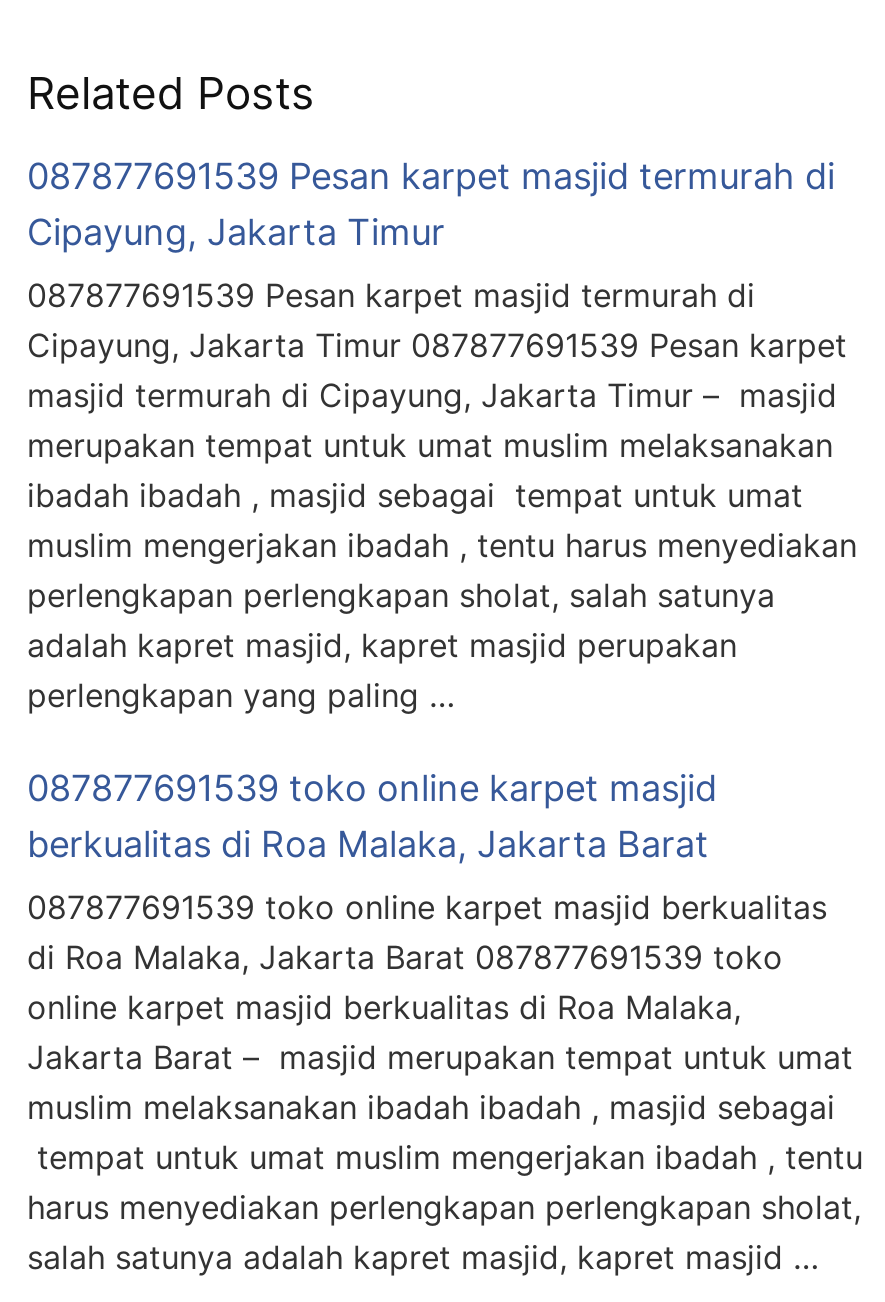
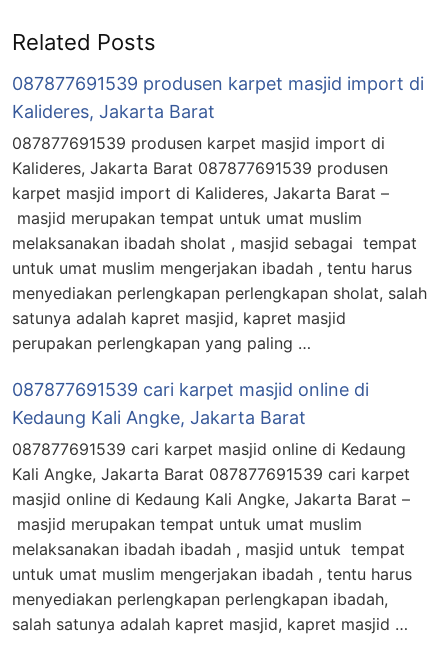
[27,155,835,253] 087877691539 Pesan karpet masjid termurah di | Cipayung, Jakarta Timur -> [12,73,424,122] 087877691539 produsen karpet masjid import di | Kalideres, Jakarta Barat
[27,275,857,715] 087877691539 Pesan karpet masjid termurah di | Cipayung, Jakarta Timur 087877691539 Pesan karpet | masjid termurah di Cipayung, Jakarta Timur – masjid | merupakan tempat untuk umat muslim melaksanakan | ibadah ibadah , masjid sebagai tempat untuk umat | muslim mengerjakan ibadah , tentu harus menyediakan | perlengkapan perlengkapan sholat, salah satunya | adalah kapret masjid, kapret masjid perupakan | perlengkapan yang paling … -> [12,133,427,353] 087877691539 produsen karpet masjid import di | Kalideres, Jakarta Barat 087877691539 produsen | karpet masjid import di Kalideres, Jakarta Barat – | masjid merupakan tempat untuk umat muslim | melaksanakan ibadah sholat , masjid sebagai tempat | untuk umat muslim mengerjakan ibadah , tentu harus | menyediakan perlengkapan perlengkapan sholat, salah | satunya adalah kapret masjid, kapret masjid | perupakan perlengkapan yang paling …
[27,767,717,865] 087877691539 toko online karpet masjid | berkualitas di Roa Malaka, Jakarta Barat -> [12,379,369,428] 087877691539 cari karpet masjid online di | Kedaung Kali Angke, Jakarta Barat
[27,887,863,1227] 087877691539 toko online karpet masjid berkualitas | di Roa Malaka, Jakarta Barat 087877691539 toko | online karpet masjid berkualitas di Roa Malaka, | Jakarta Barat – masjid merupakan tempat untuk umat | muslim melaksanakan ibadah ibadah , masjid sebagai | tempat untuk umat muslim mengerjakan ibadah , tentu | harus menyediakan perlengkapan perlengkapan sholat, -> [12,439,412,609] 087877691539 cari karpet masjid online di Kedaung | Kali Angke, Jakarta Barat 087877691539 cari karpet | masjid online di Kedaung Kali Angke, Jakarta Barat – | masjid merupakan tempat untuk umat muslim | melaksanakan ibadah ibadah , masjid untuk tempat | untuk umat muslim mengerjakan ibadah , tentu harus | menyediakan perlengkapan perlengkapan ibadah,

